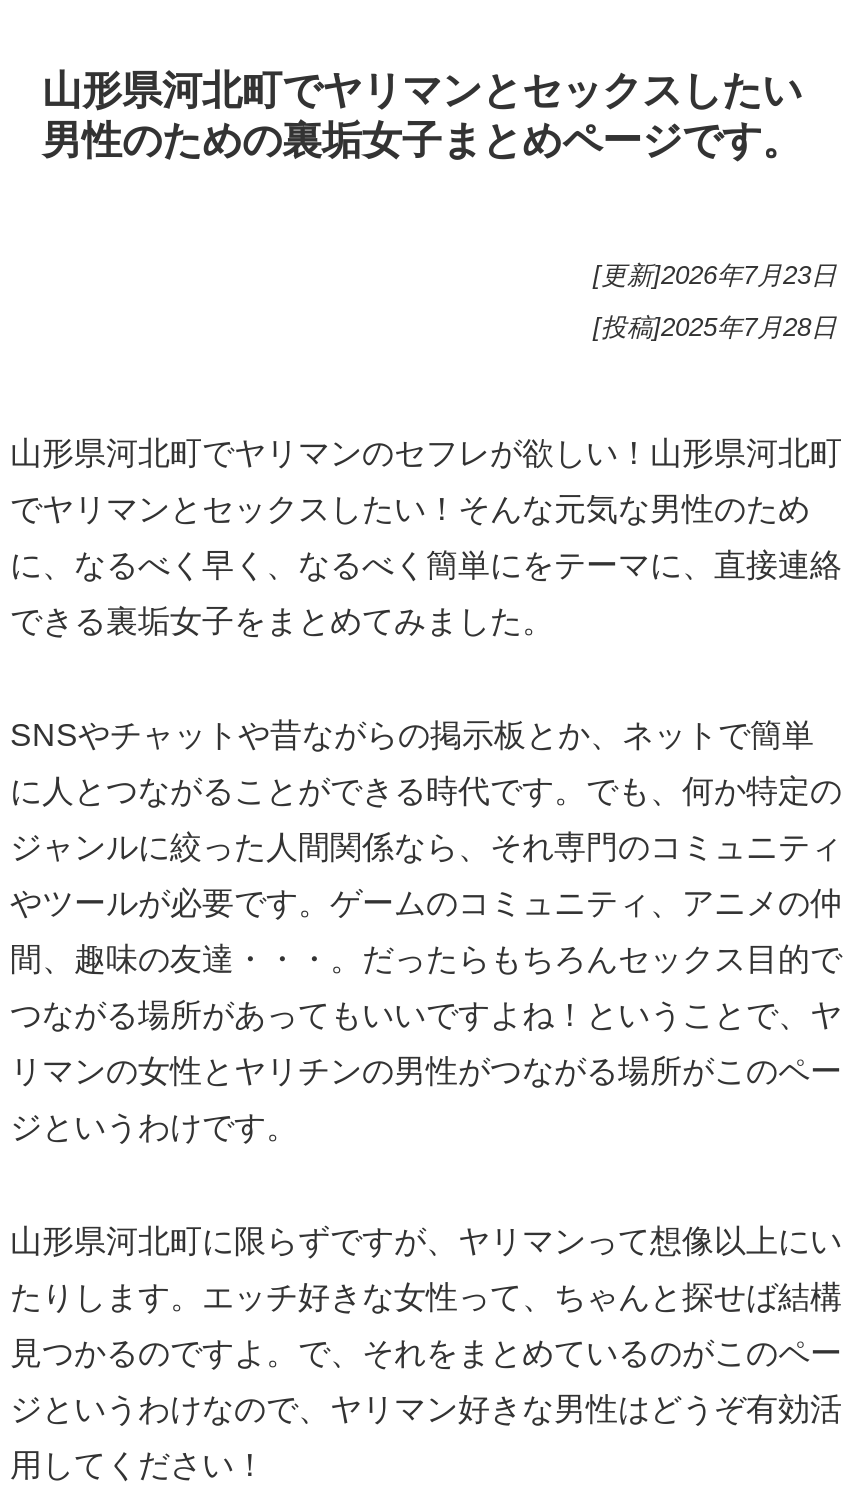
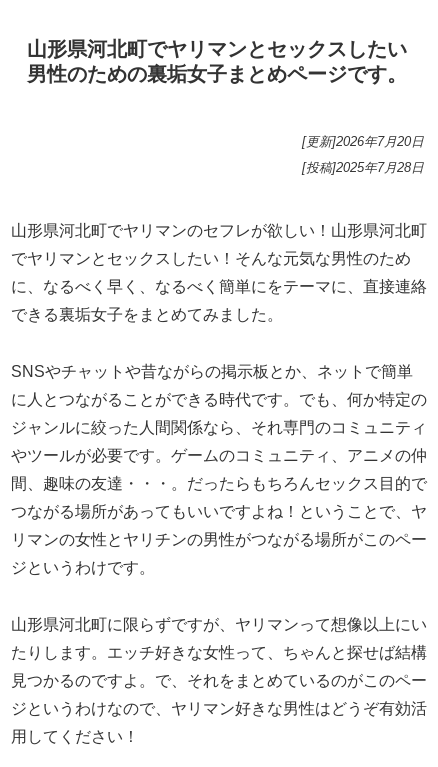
[593,261,837,291] [更新]2026年7月23日 -> [302,134,424,149] [更新]2026年7月20日

